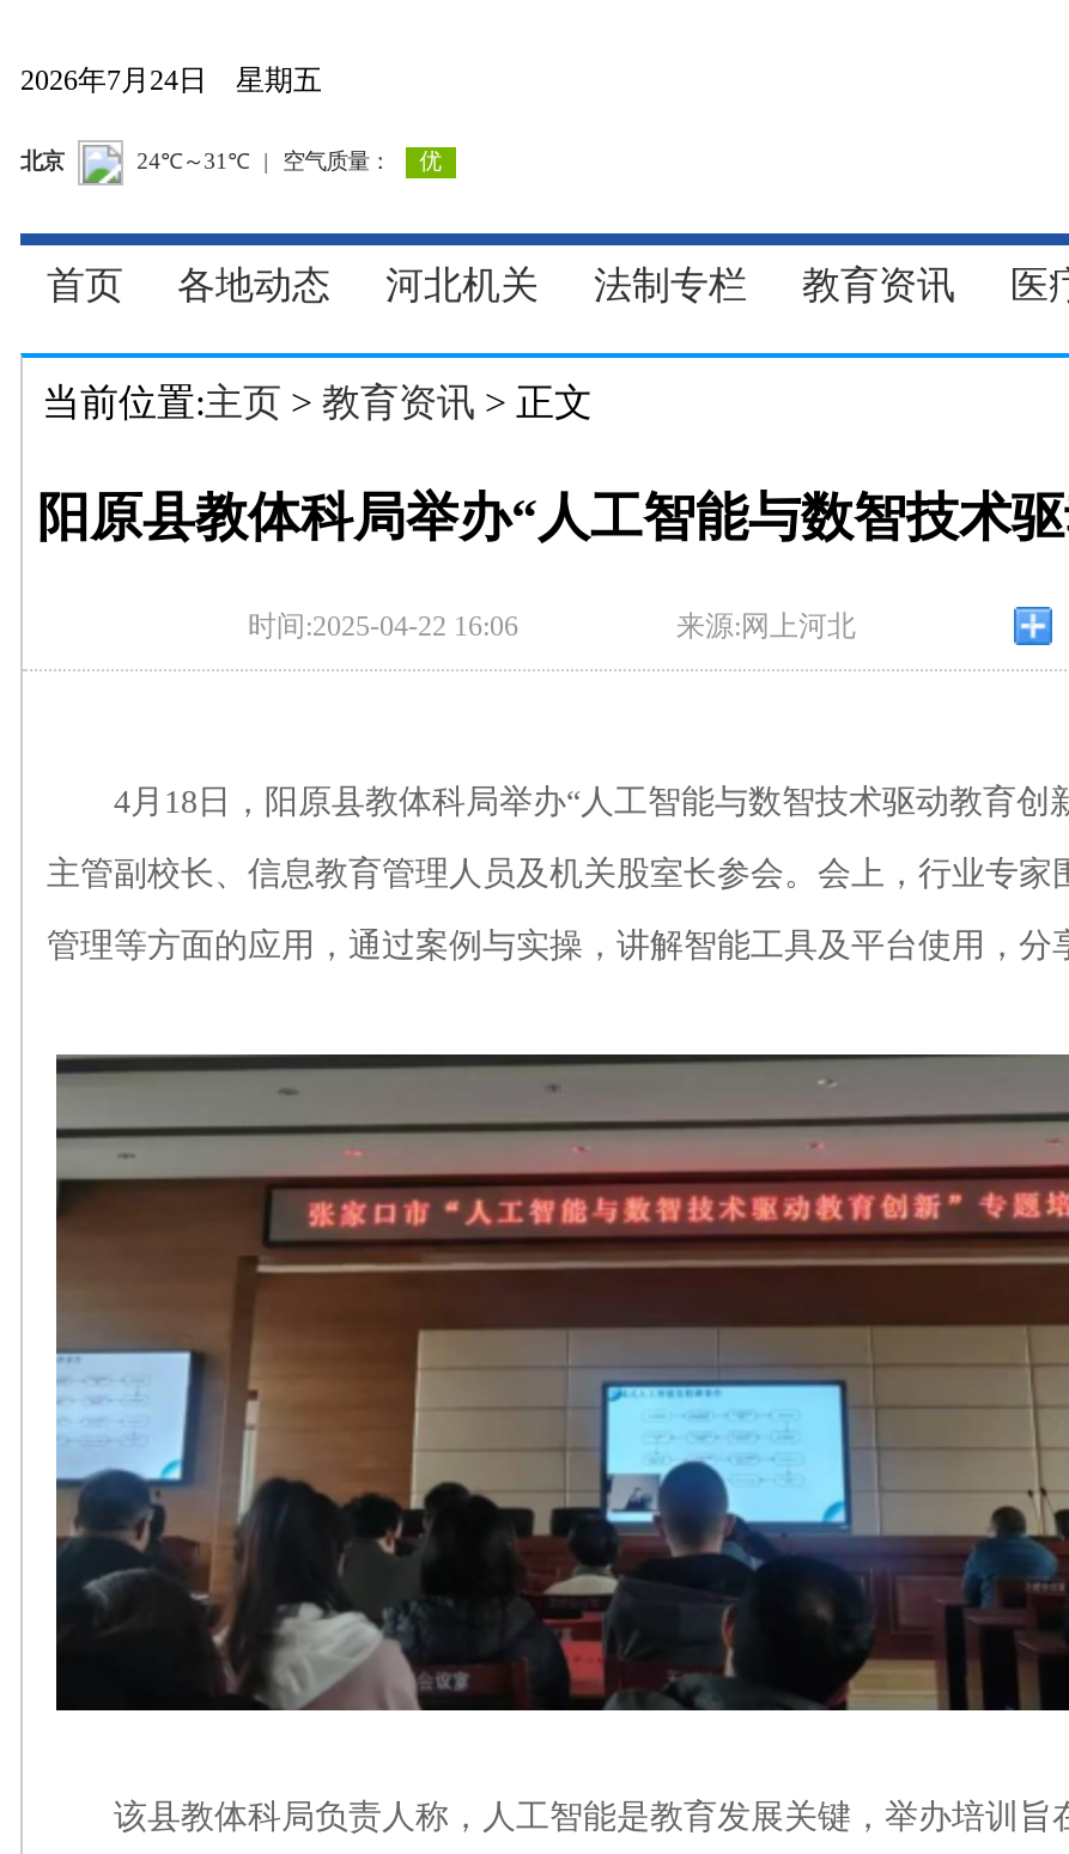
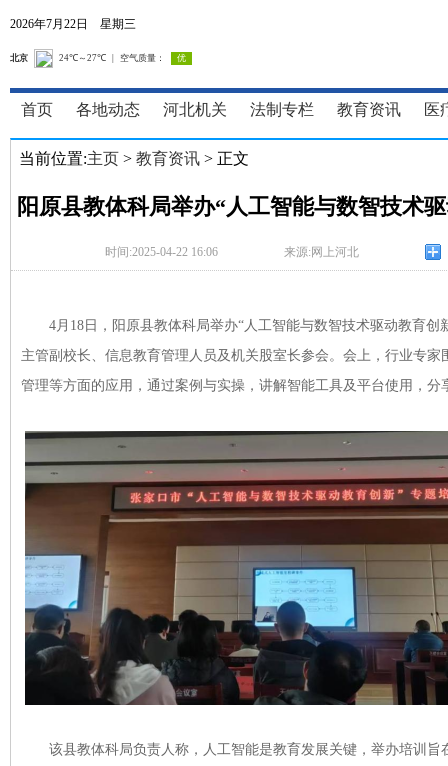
[20,63,322,97] 2026年7月24日 星期五 -> [10,17,136,31] 2026年7月22日 星期三

